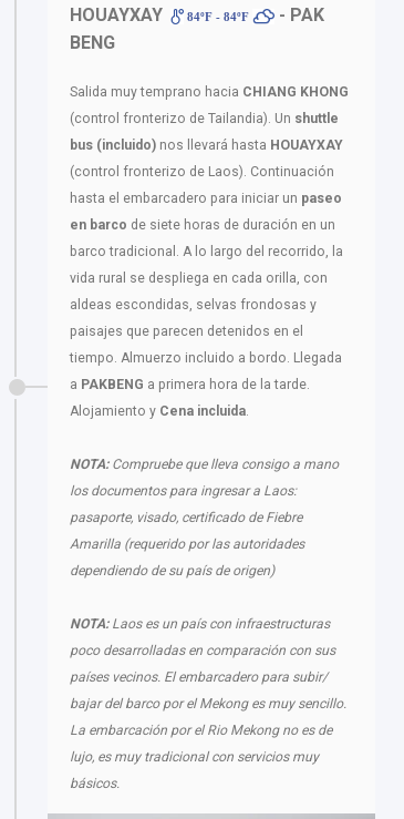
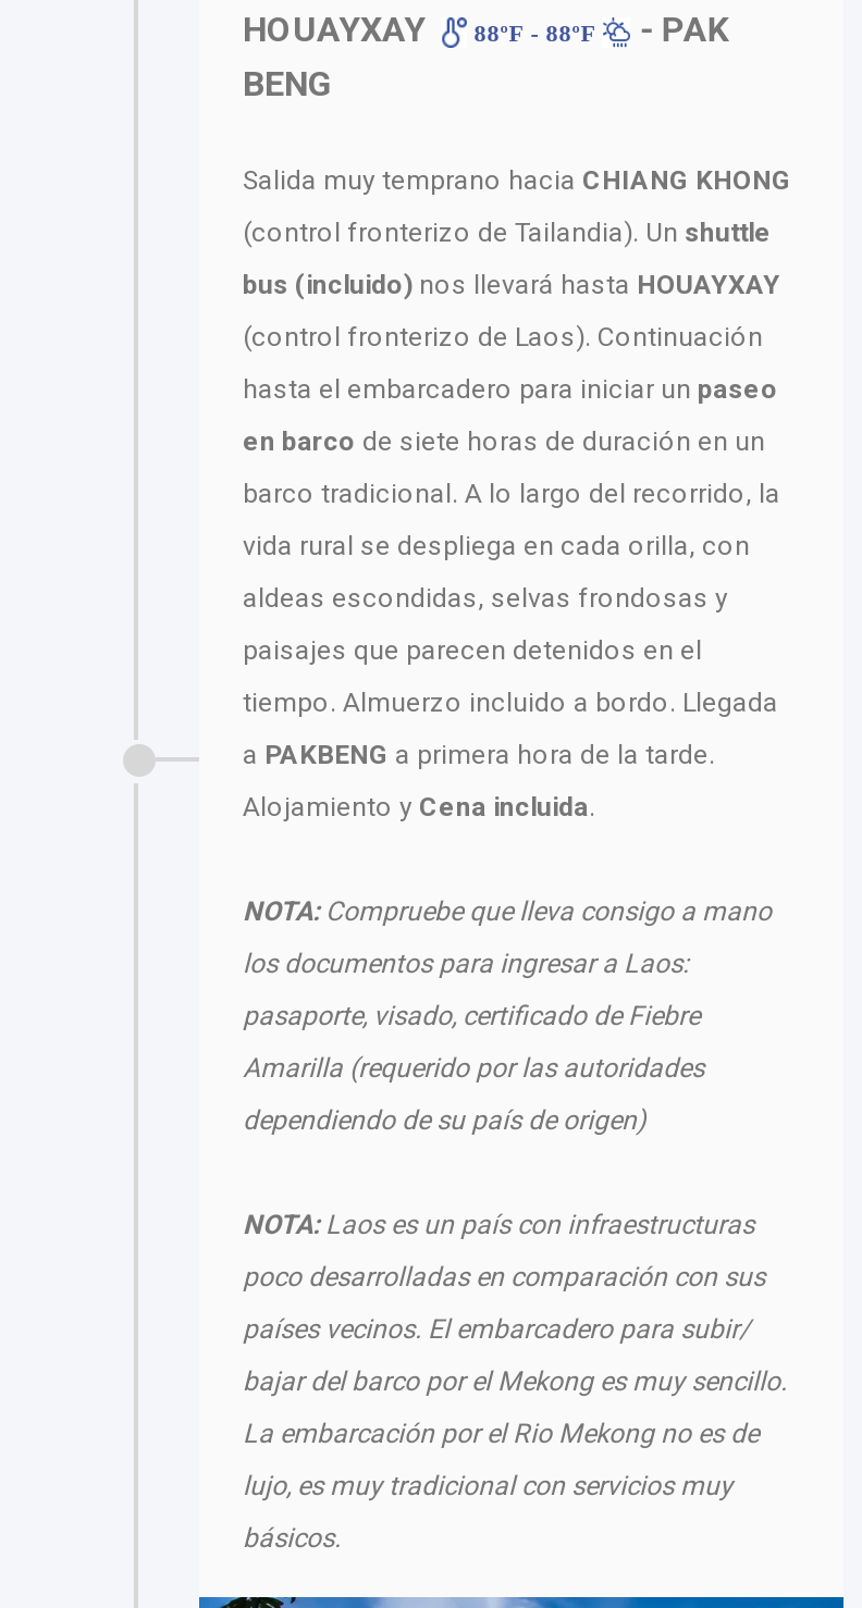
[70,4,324,25] HOUAYXAY 84ºF - 84ºF - PAK -> [243,9,729,50] HOUAYXAY 88ºF - 88ºF - PAK

